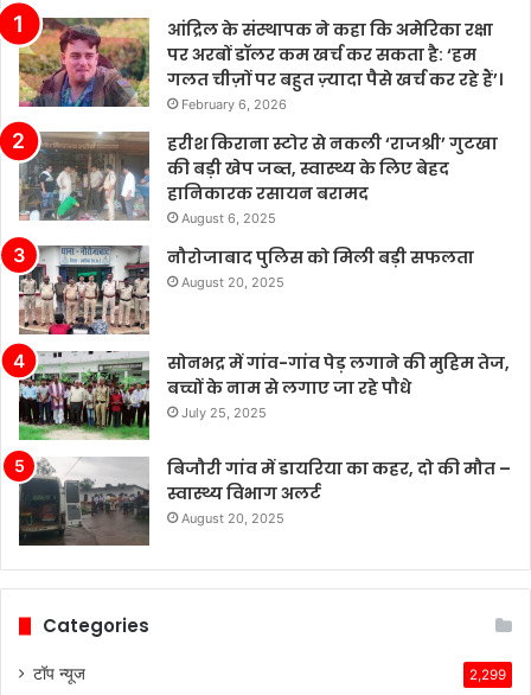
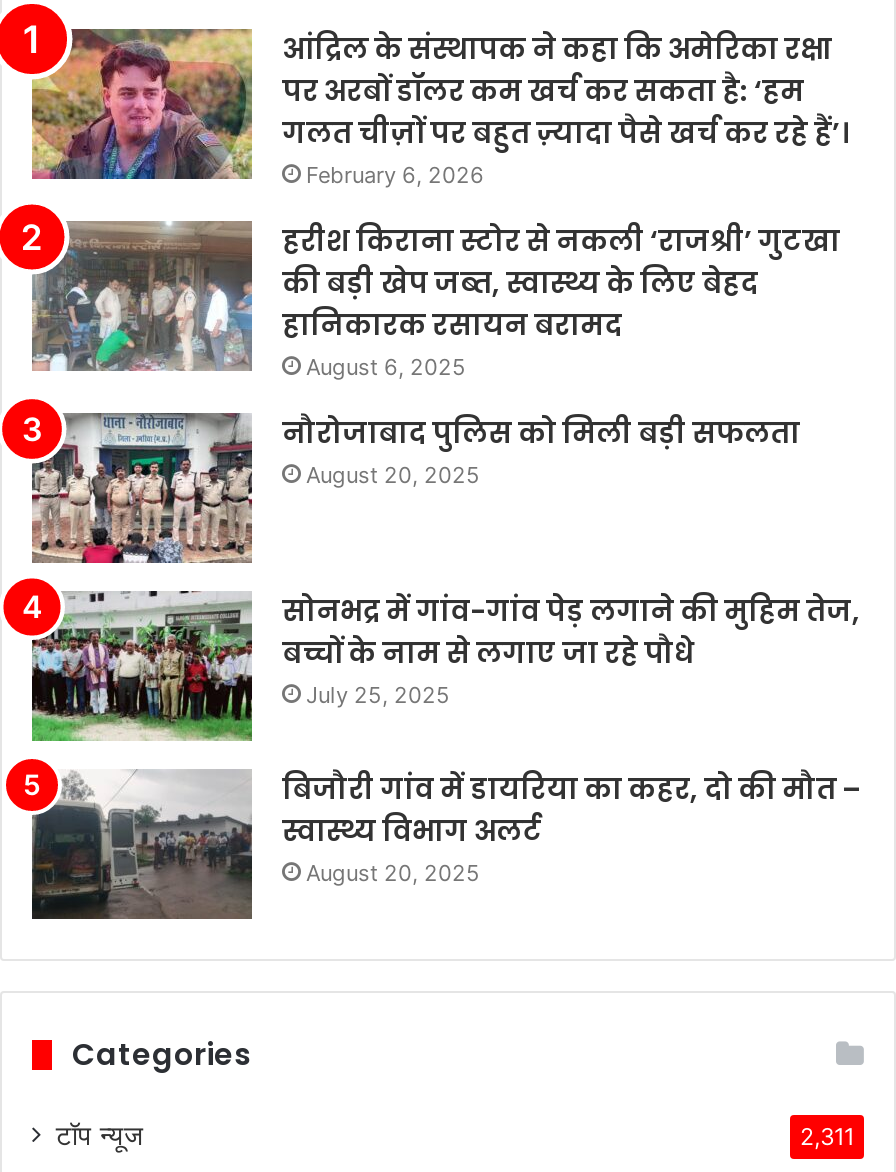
[469,667,506,683] 2,299 -> [800,1124,854,1152] 2,311

